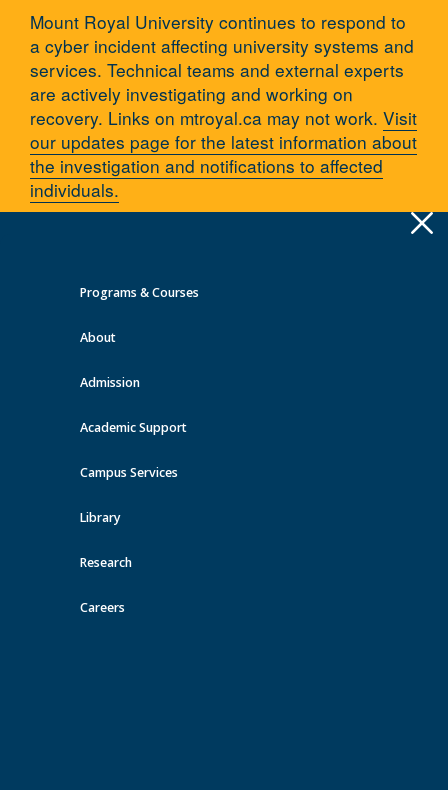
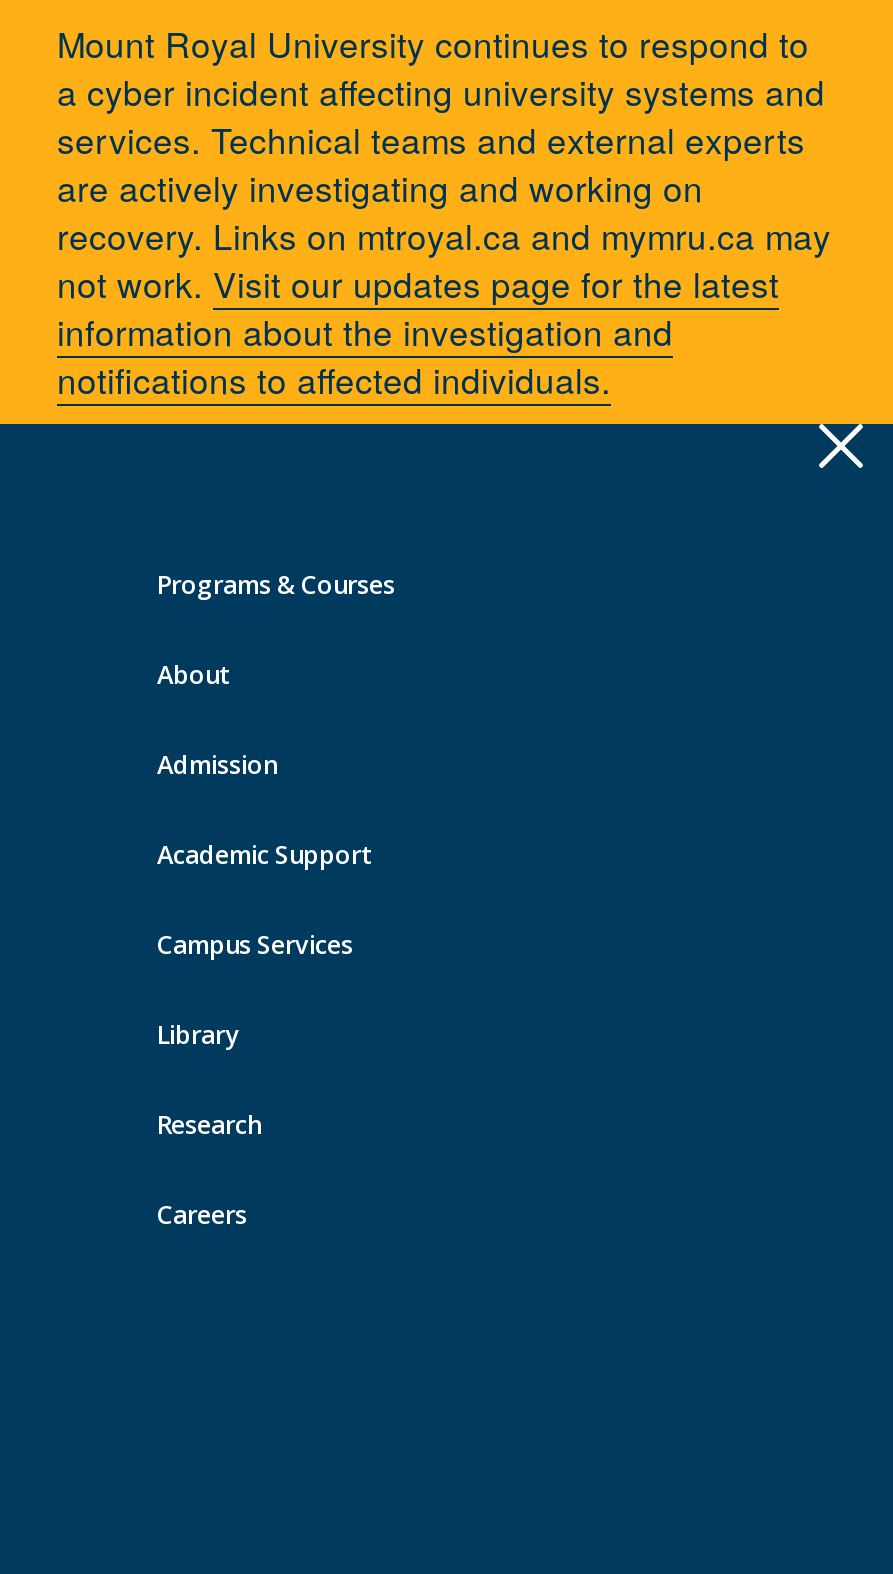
[30,105,417,202] recovery. Links on mtroyal.ca may not work. Visit | our updates page for the latest information about | the investigation and notifications to affected | individuals. -> [57,210,831,404] recovery. Links on mtroyal.ca and mymru.ca may | not work. Visit our updates page for the latest | information about the investigation and | notifications to affected individuals.

